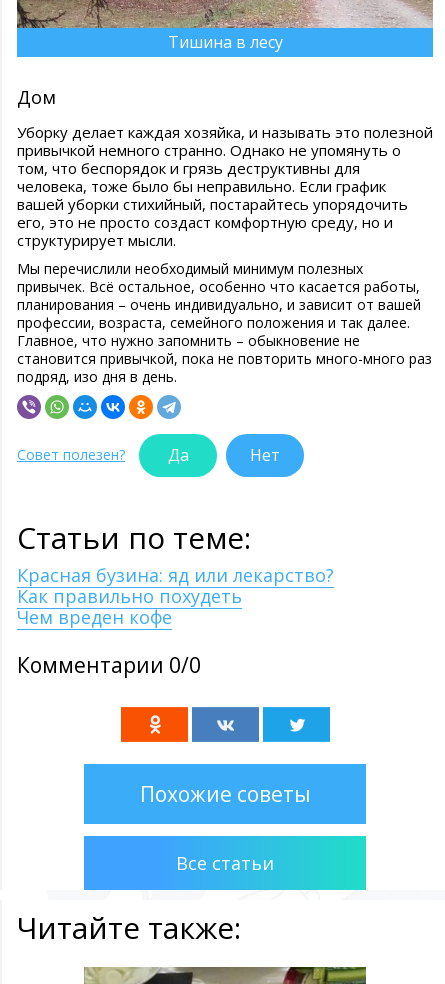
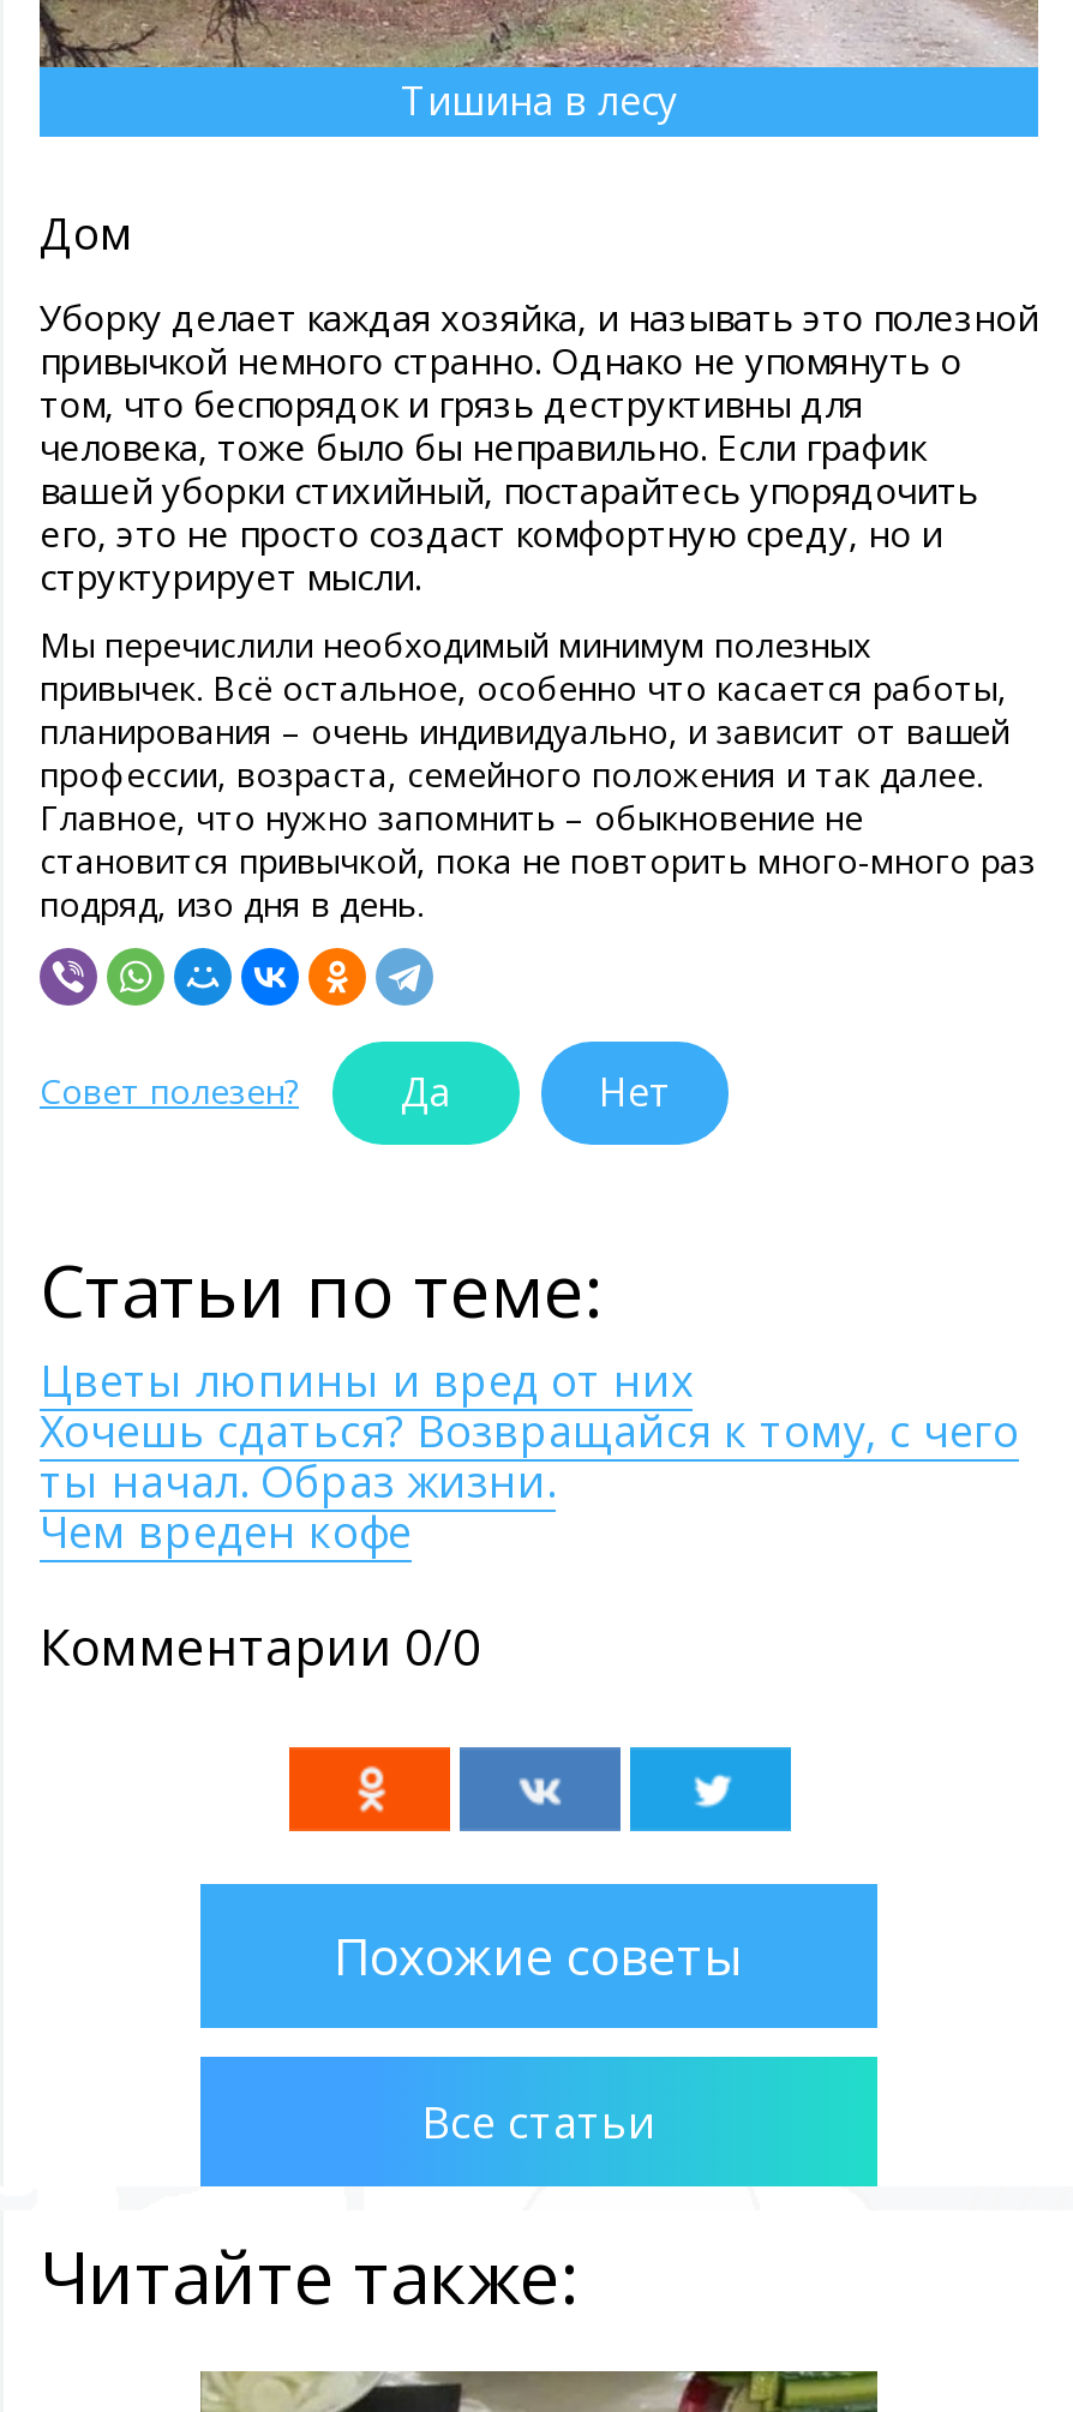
[17,563,334,608] Красная бузина: яд или лекарство? | Как правильно похудеть -> [40,1351,1019,1509] Цветы люпины и вред от них | Хочешь сдаться? Возвращайся к тому, с чего | ты начал. Образ жизни.

